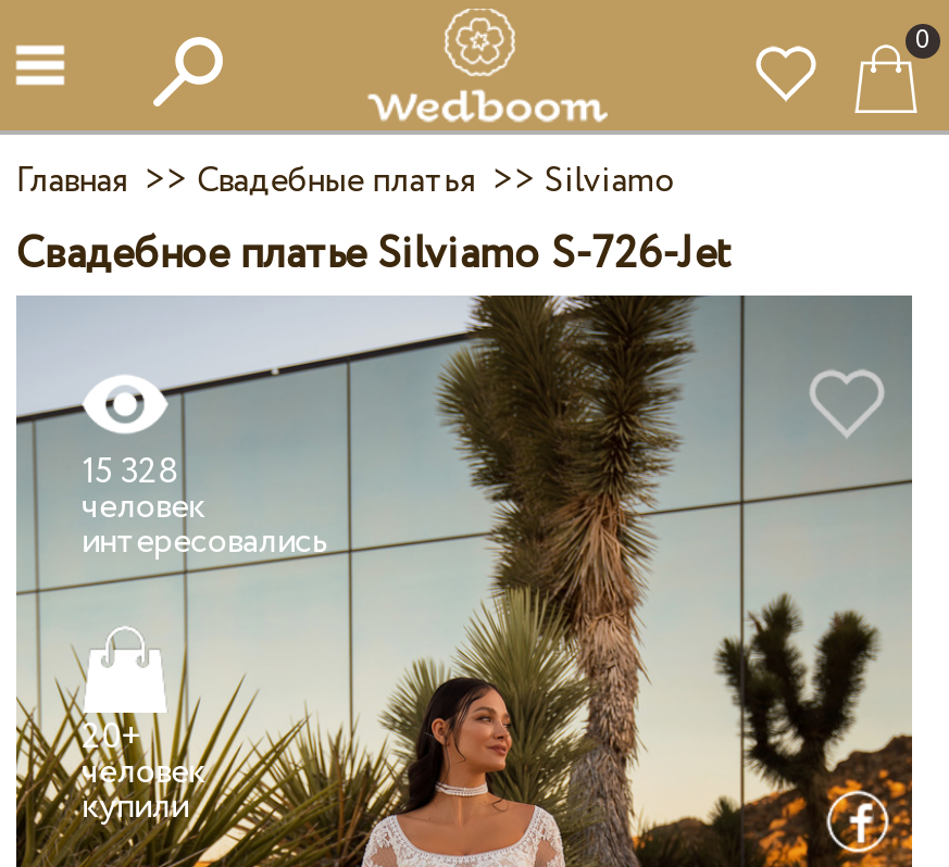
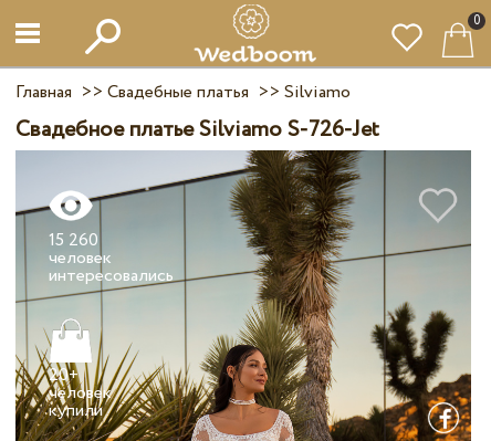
[82,448,178,498] 15 328 -> [49,228,99,253] 15 260

